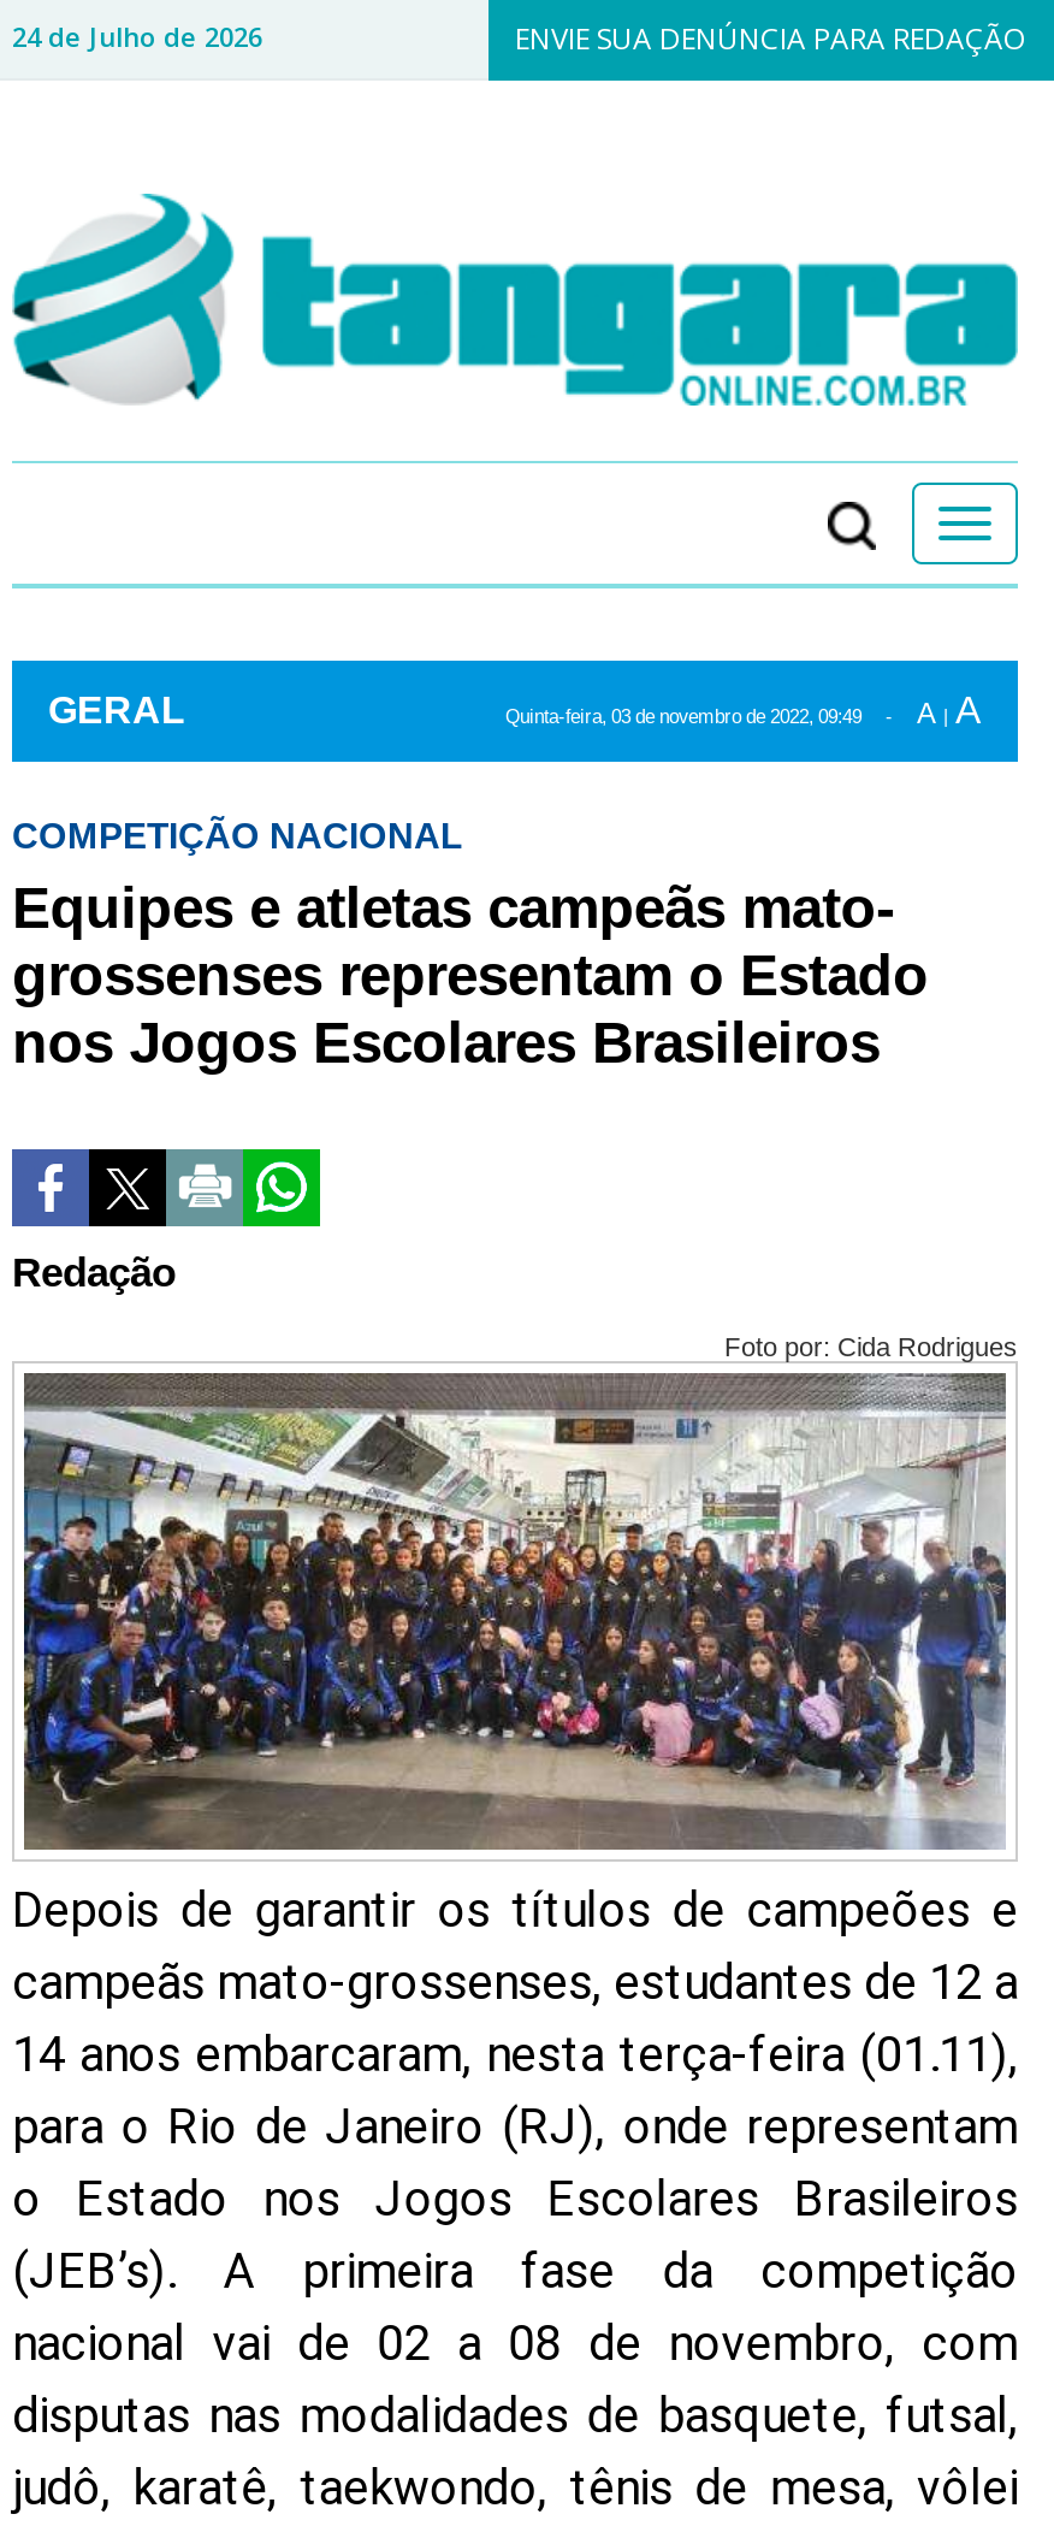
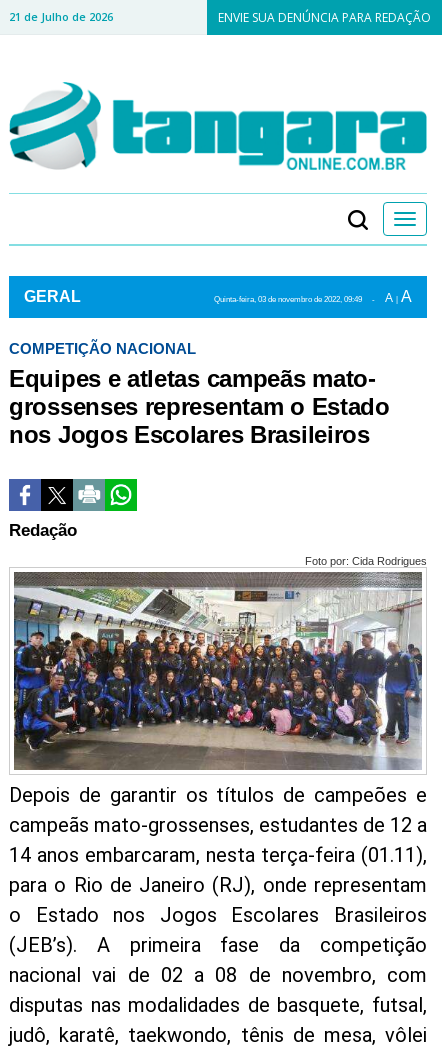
[12,18,262,54] 24 de Julho de 2026 -> [9,9,113,24] 21 de Julho de 2026

